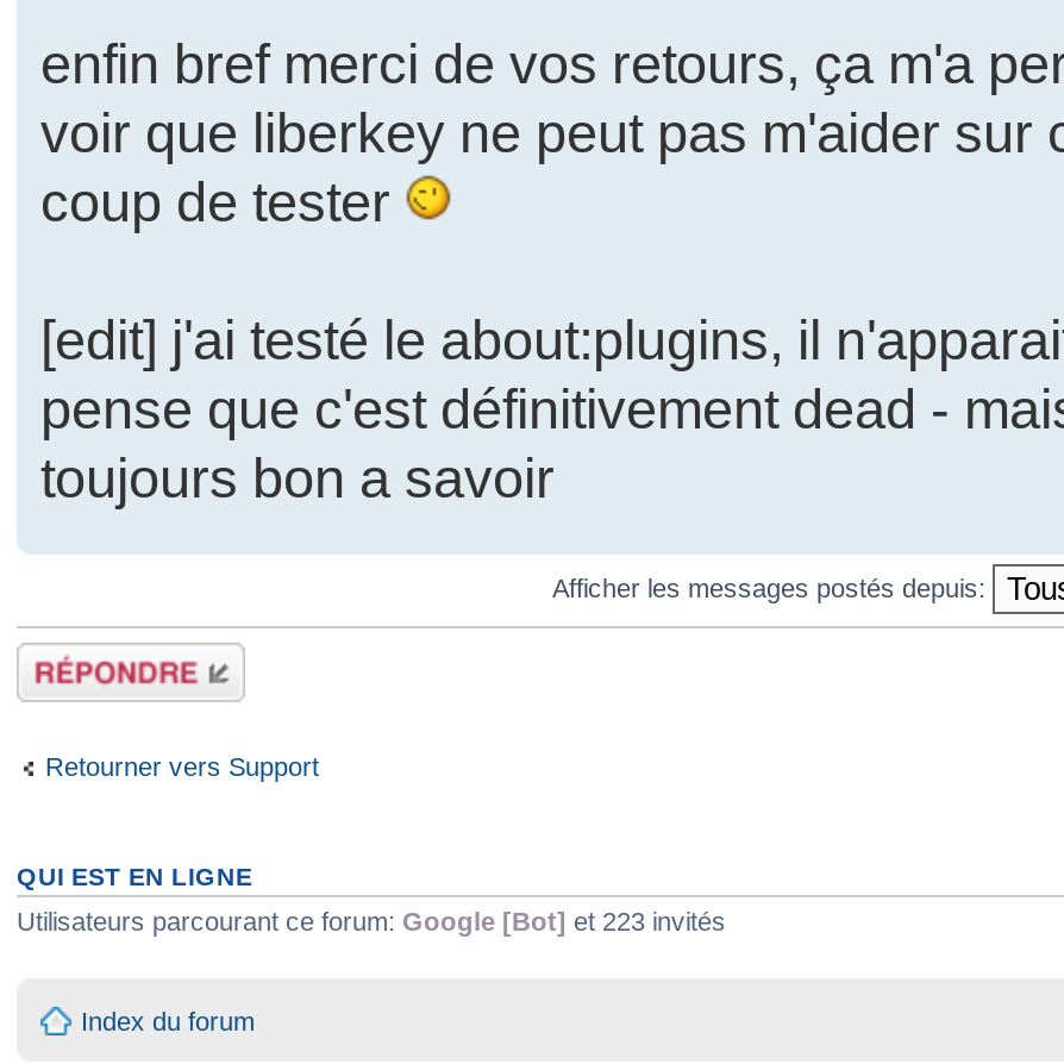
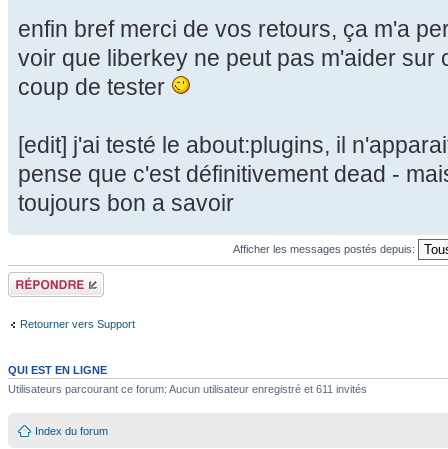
[17,908,726,937] Utilisateurs parcourant ce forum: Google [Bot] et 223 invités -> [8,383,367,395] Utilisateurs parcourant ce forum: Aucun utilisateur enregistré et 611 invités

